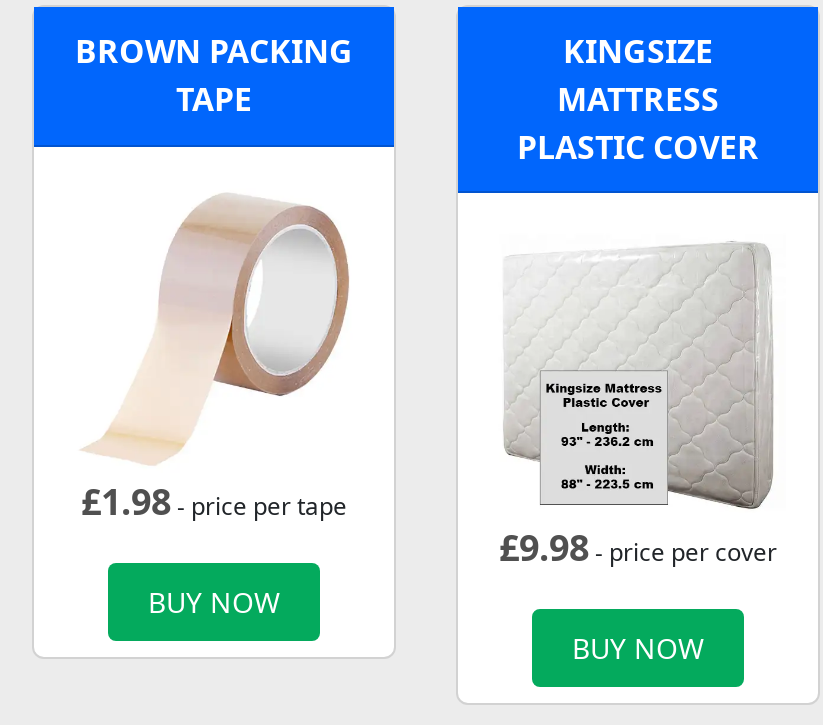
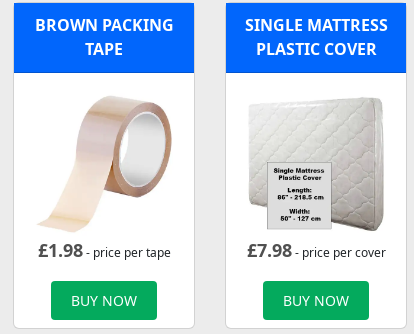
[557,29,719,121] KINGSIZE | MATTRESS -> [244,14,387,36] SINGLE MATTRESS
[499,523,777,571] £9.98- price per cover -> [246,238,385,262] £7.98- price per cover

